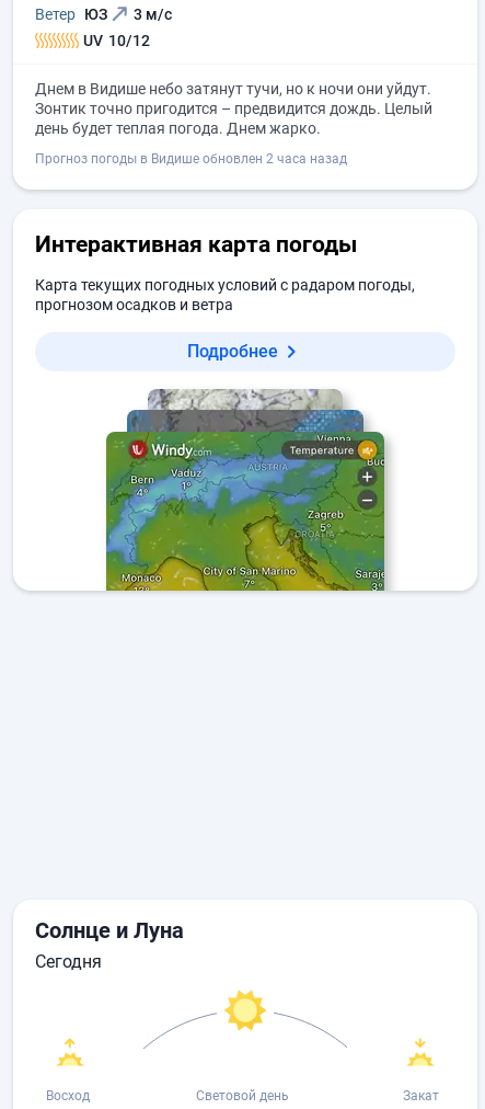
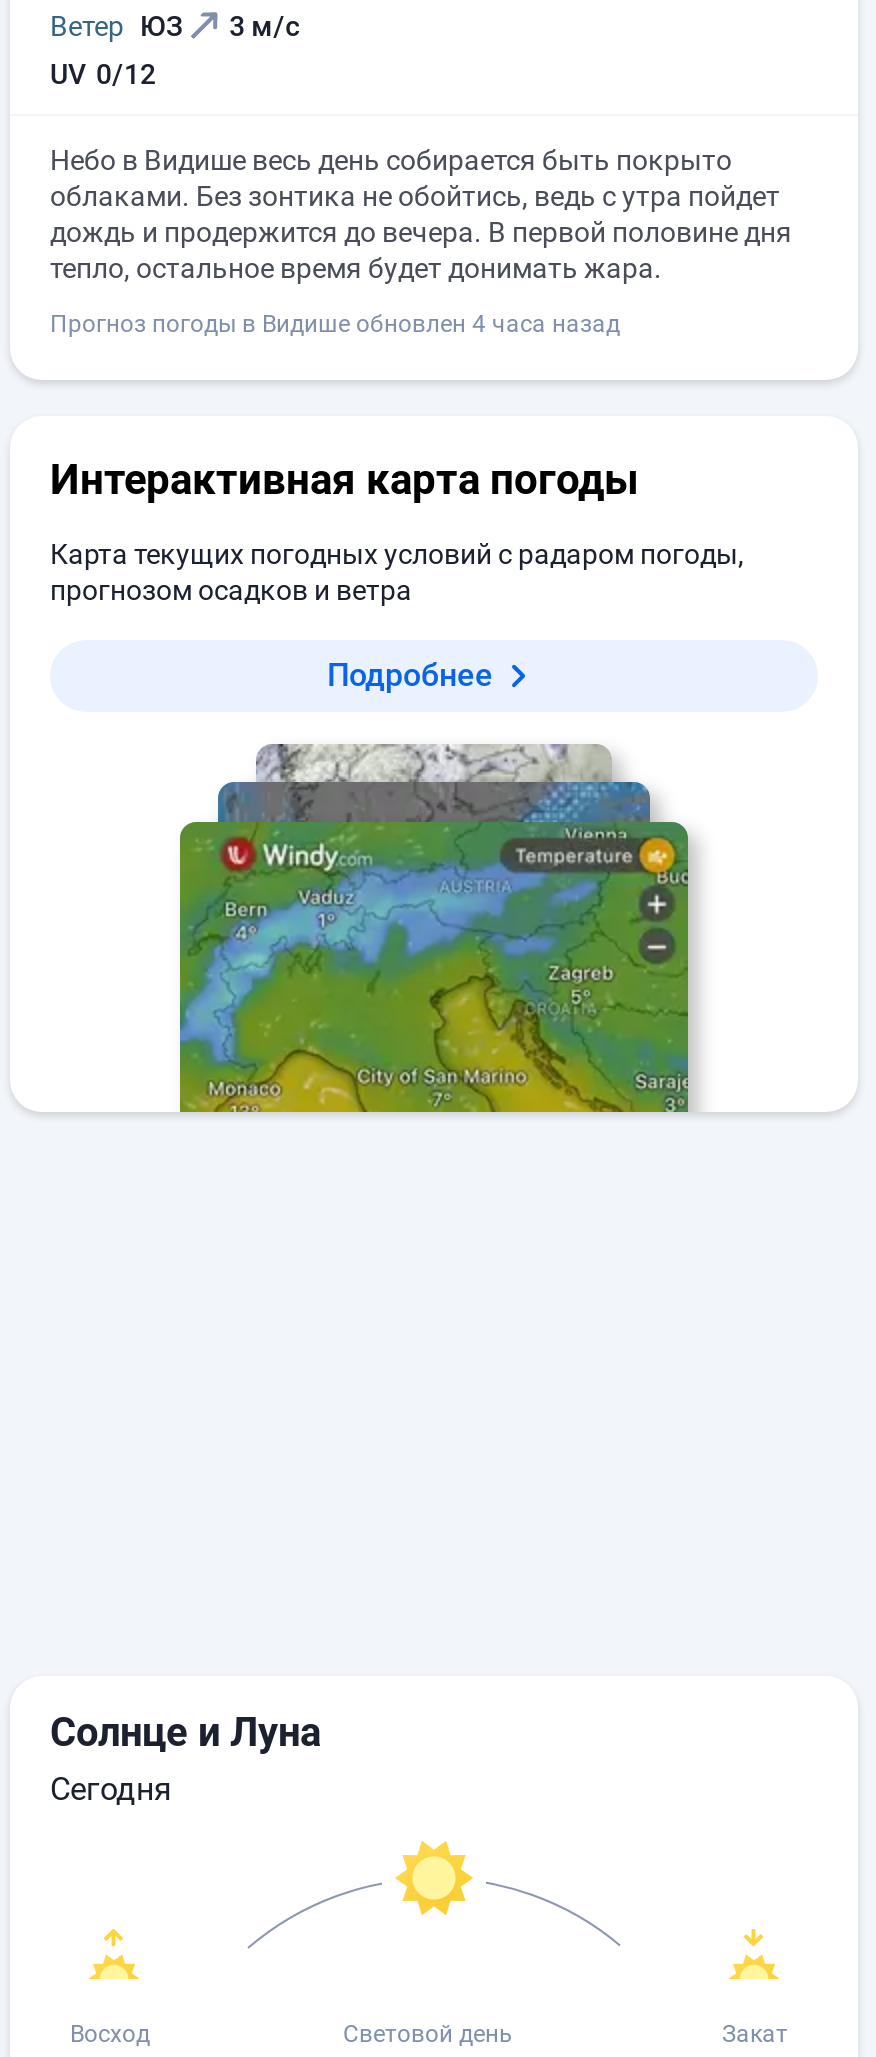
[83,32,150,49] UV 10/12 -> [50,58,156,90] UV 0/12
[35,80,432,137] Днем в Видише небо затянут тучи, но к ночи они уйдут. | Зонтик точно пригодится – предвидится дождь. Целый | день будет теплая погода. Днем жарко. -> [50,144,792,284] Небо в Видише весь день собирается быть покрыто | облаками. Без зонтика не обойтись, ведь с утра пойдет | дождь и продержится до вечера. В первой половине дня | тепло, остальное время будет донимать жара.
[35,151,347,167] Прогноз погоды в Видише обновлен 2 часа назад -> [50,310,620,338] Прогноз погоды в Видише обновлен 4 часа назад

